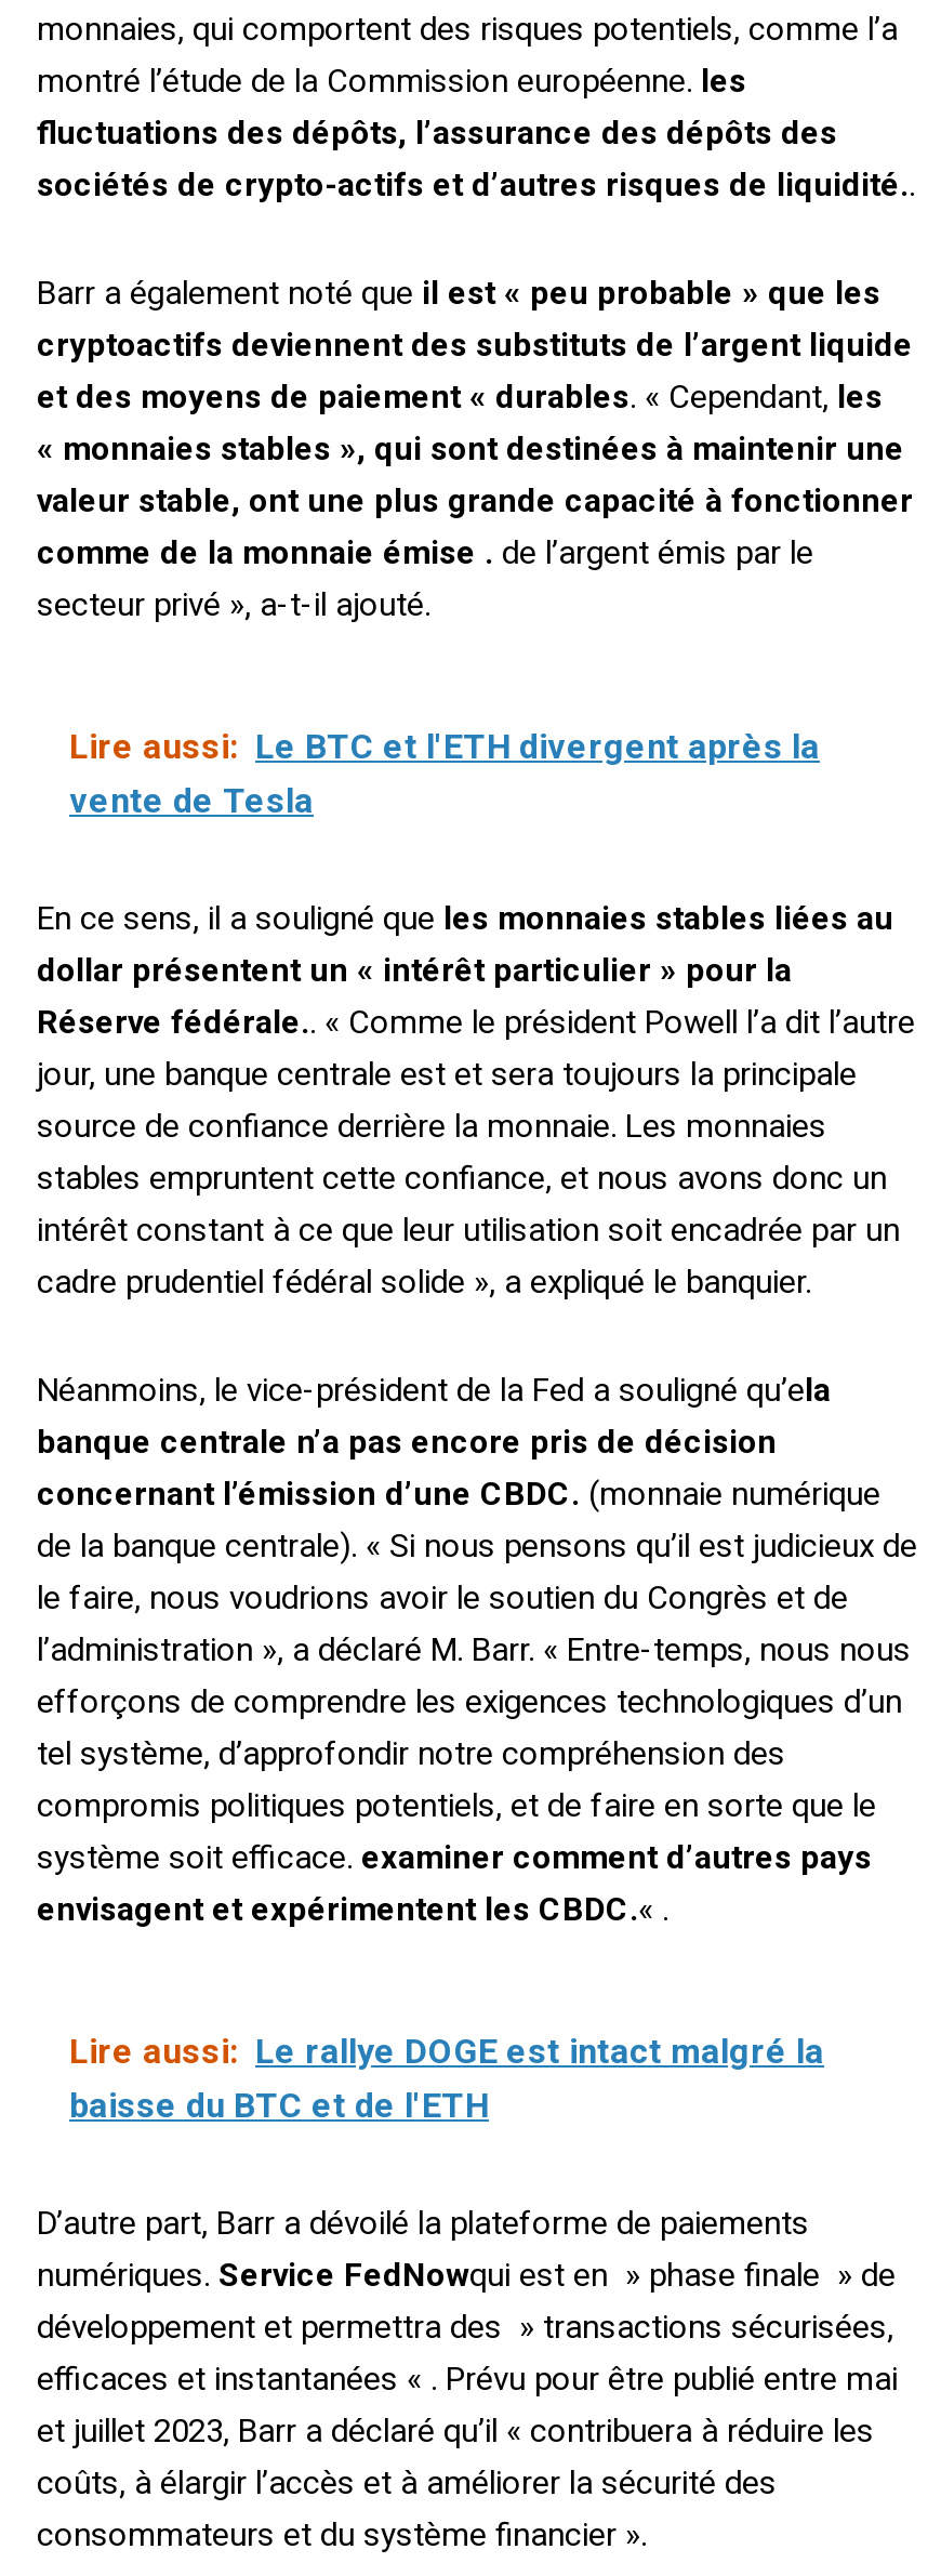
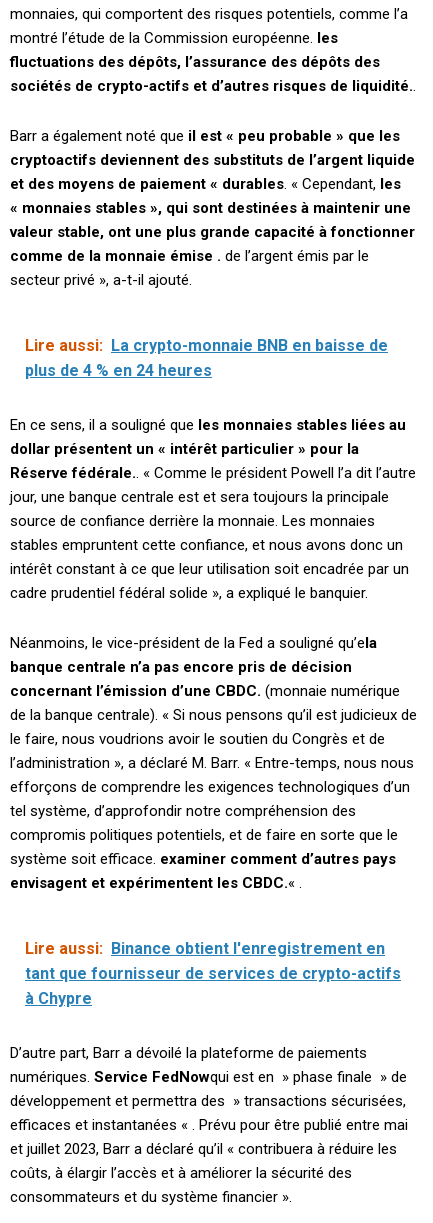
[69,726,820,821] Lire aussi: Le BTC et l'ETH divergent après la | vente de Tesla -> [25,336,388,380] Lire aussi: La crypto-monnaie BNB en baisse de | plus de 4 % en 24 heures
[69,2031,824,2126] Lire aussi: Le rallye DOGE est intact malgré la | baisse du BTC et de l'ETH -> [25,939,401,1008] Lire aussi: Binance obtient l'enregistrement en | tant que fournisseur de services de crypto-actifs | à Chypre

